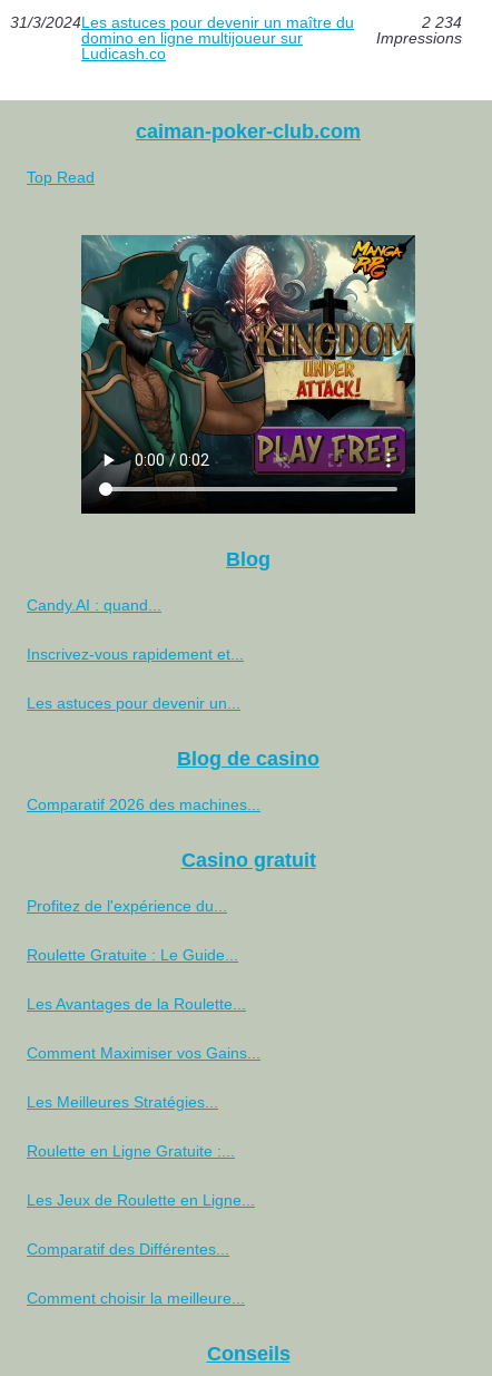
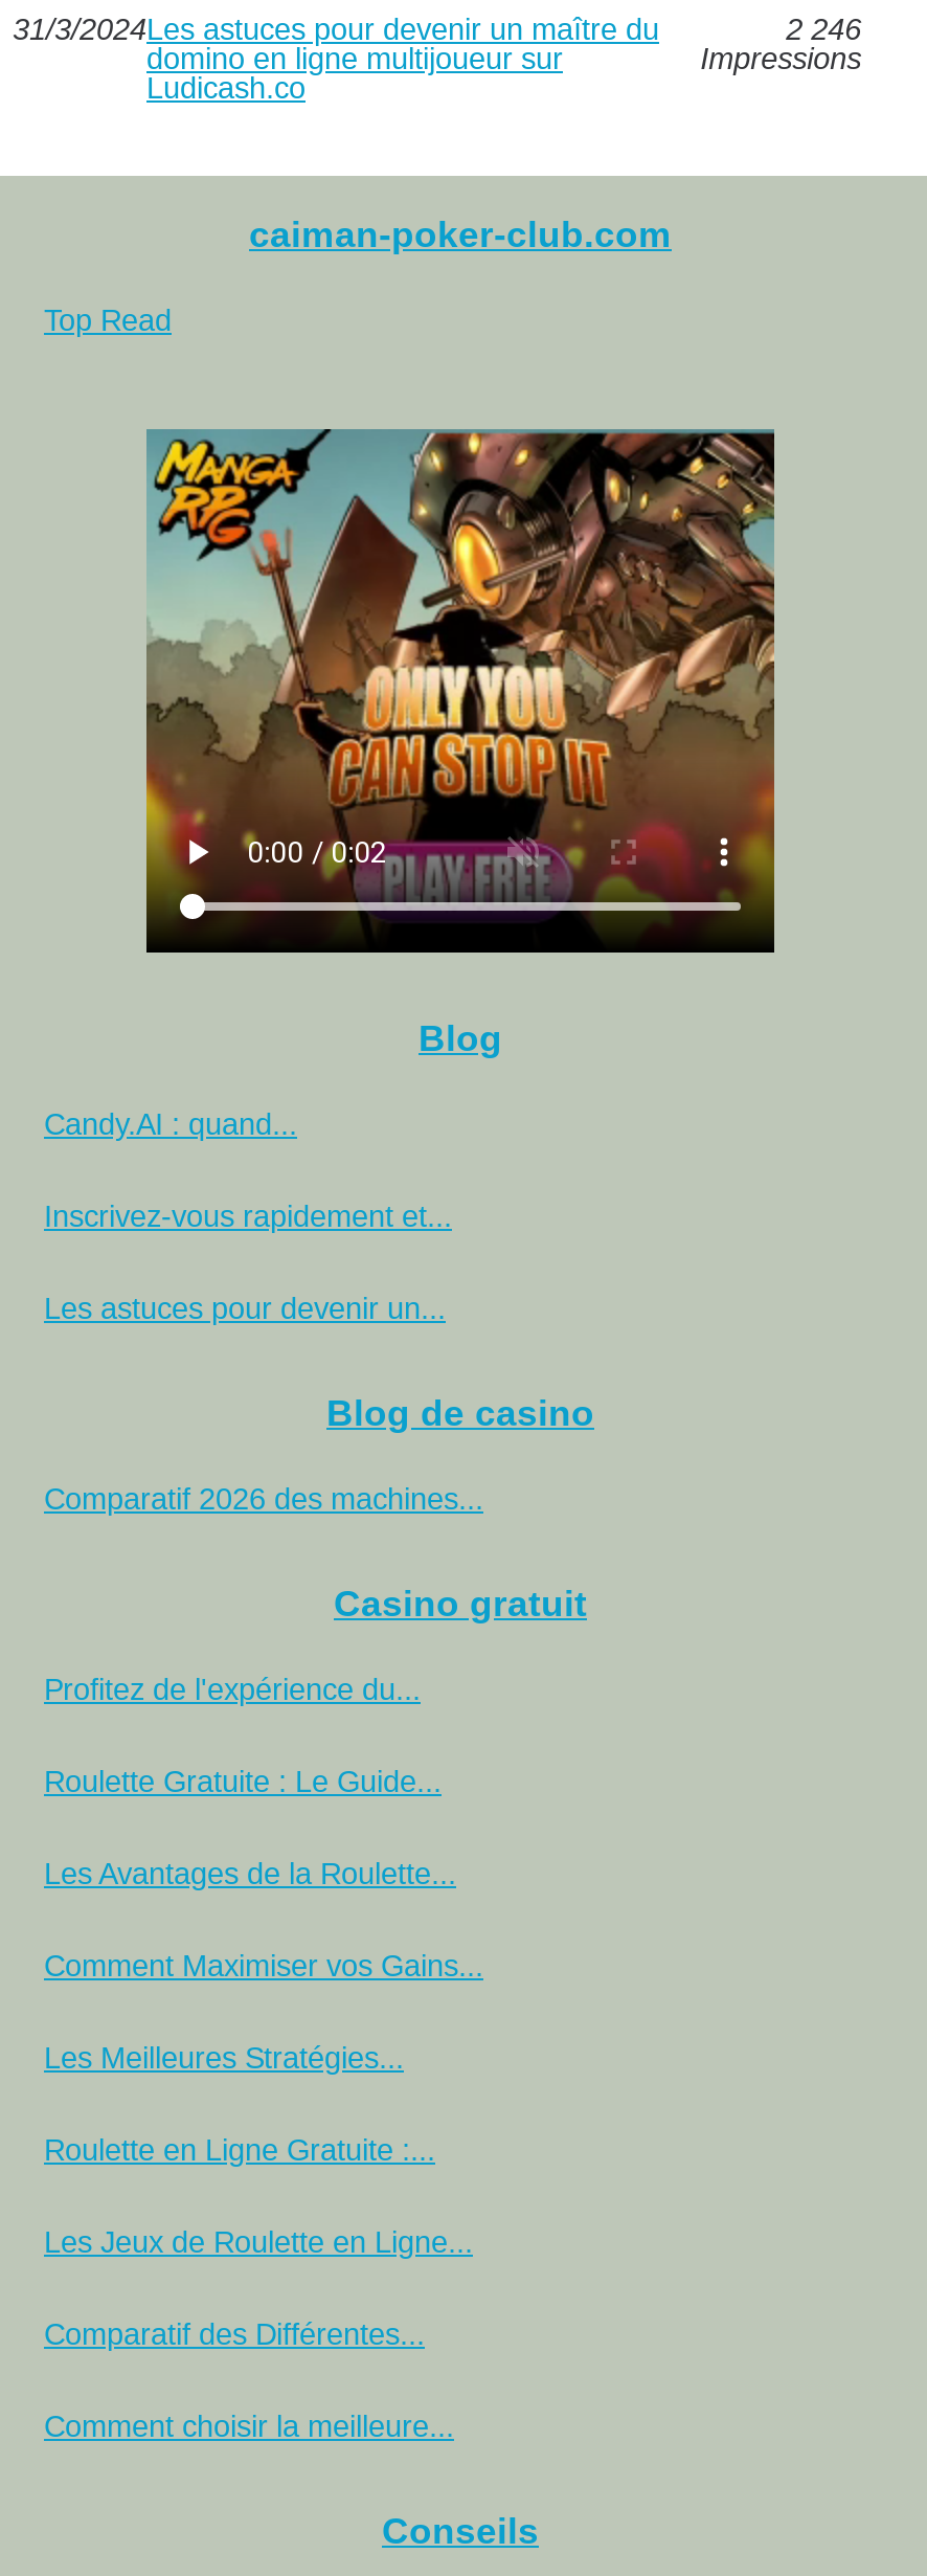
[421,13,462,31] 2 234 -> [786,12,861,46] 2 246
[80,235,416,500] [image] -> [144,429,776,929] [image]

